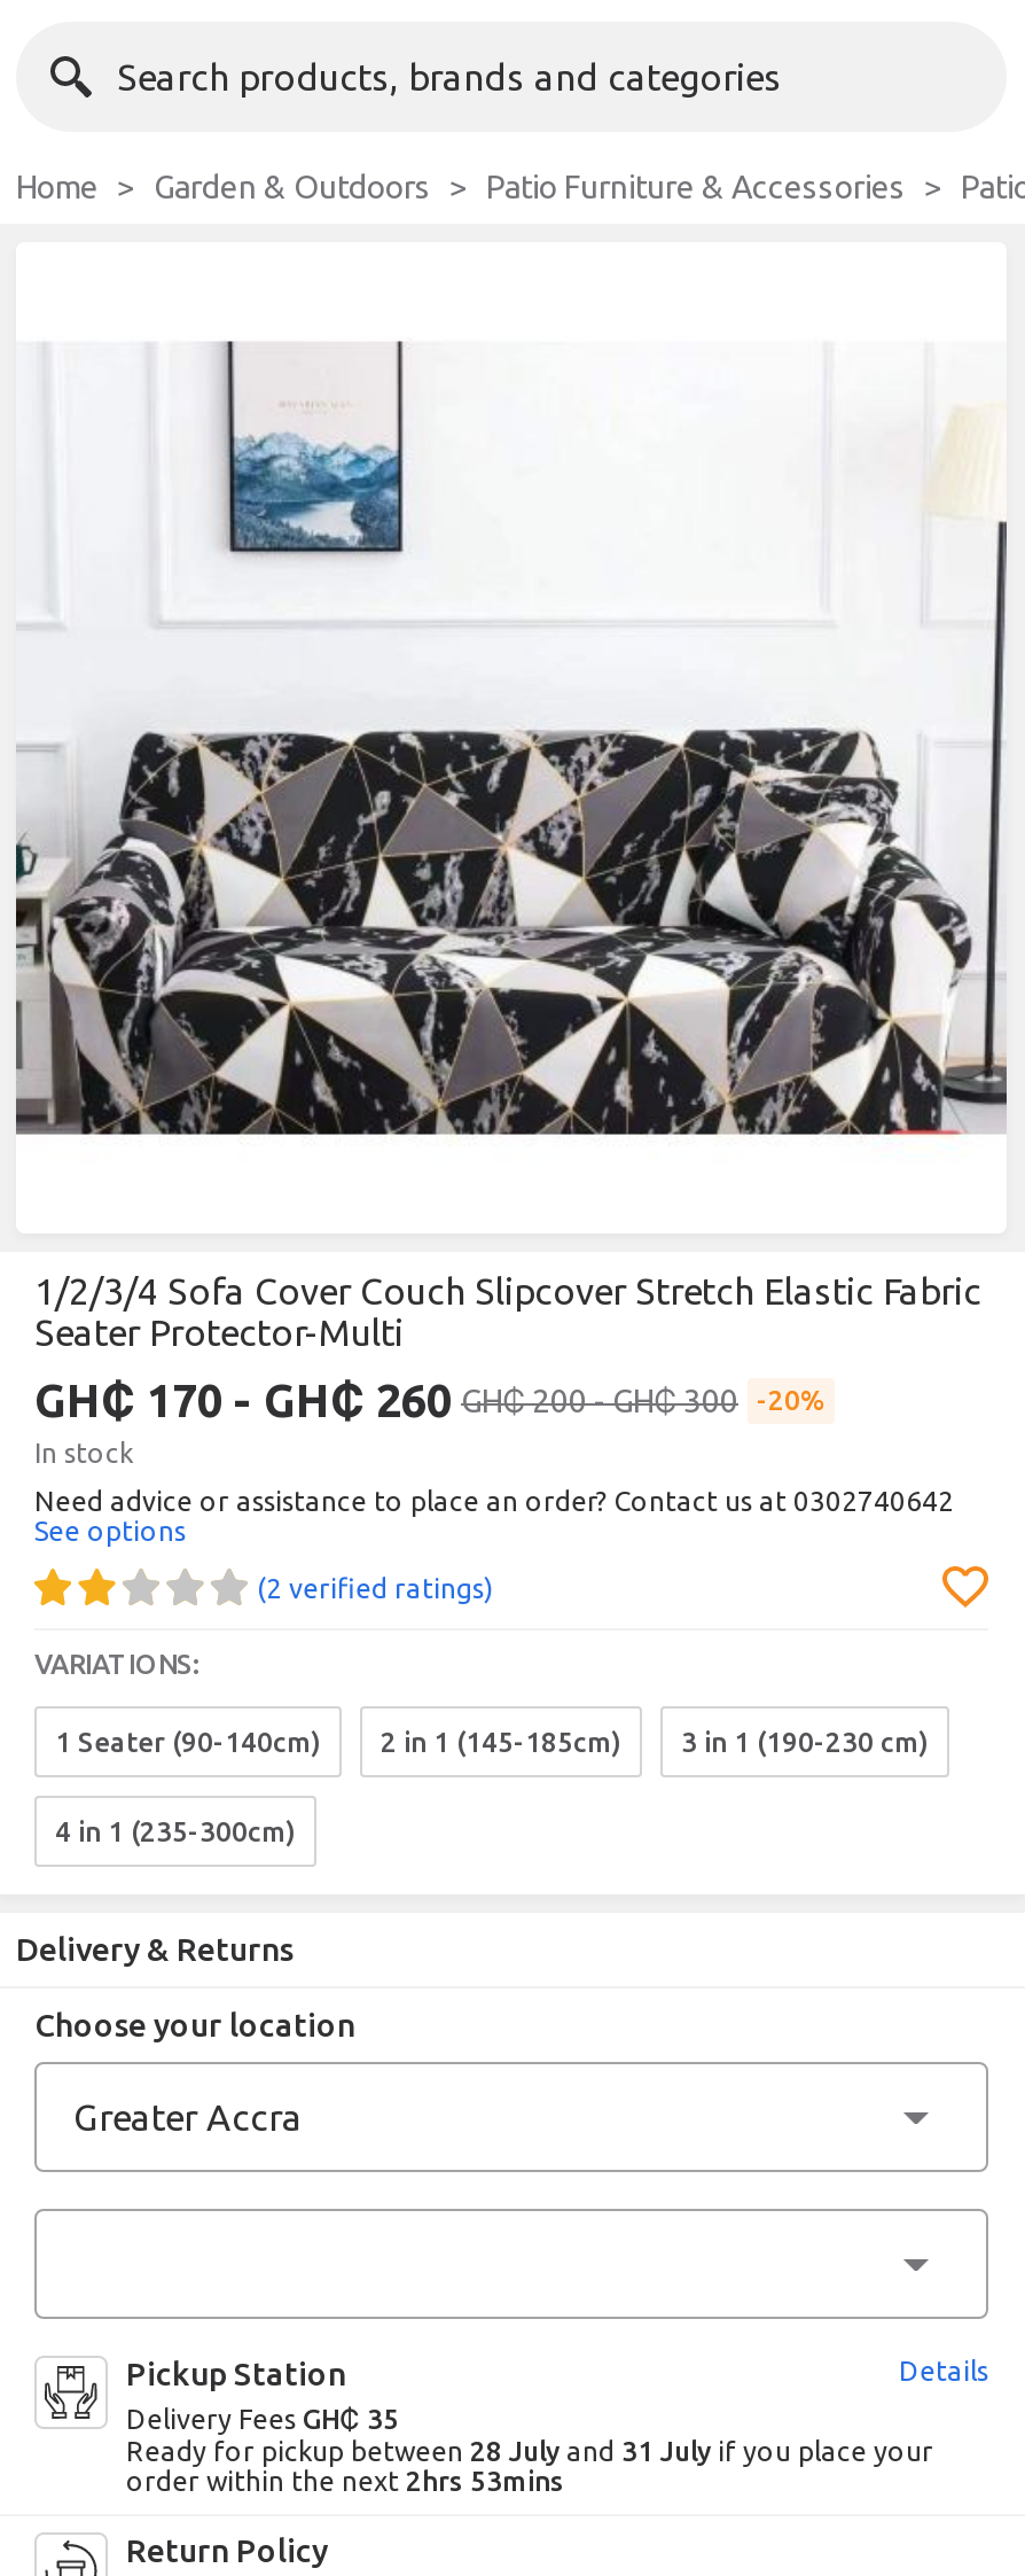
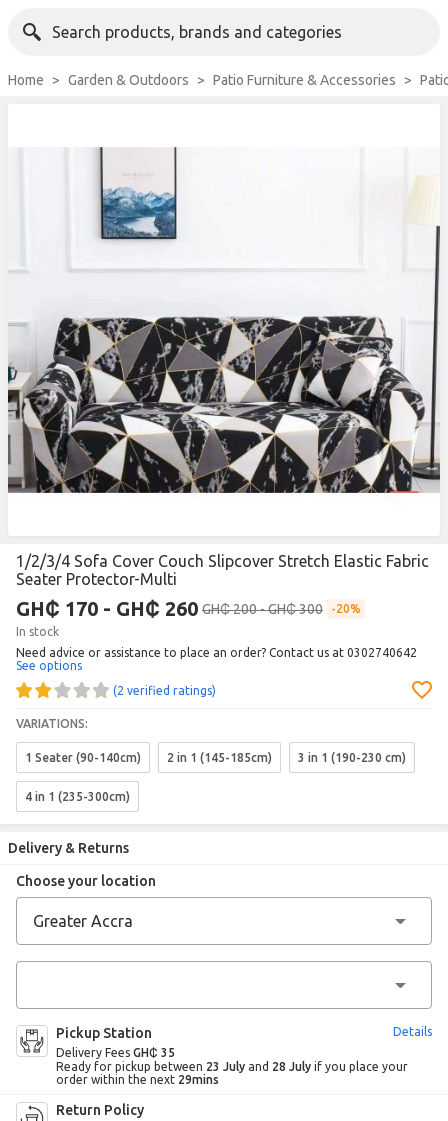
[126,2436,933,2496] Ready for pickup between 28 July and 31 July if you place your | order within the next 2hrs 53mins -> [56,1060,408,1086] Ready for pickup between 23 July and 28 July if you place your | order within the next 29mins

